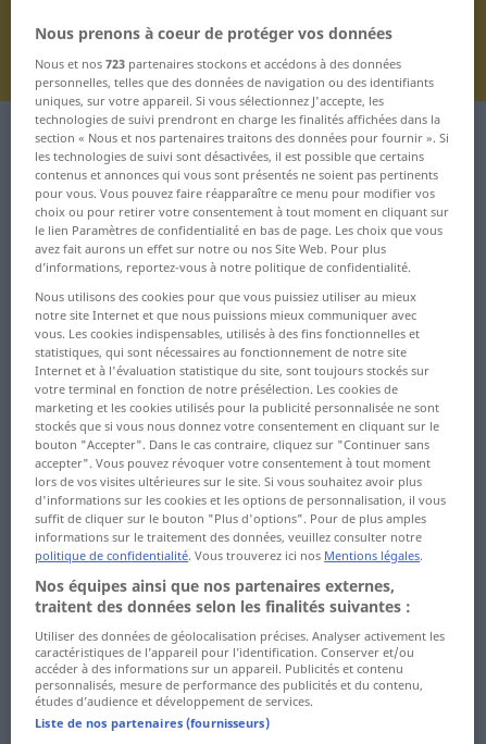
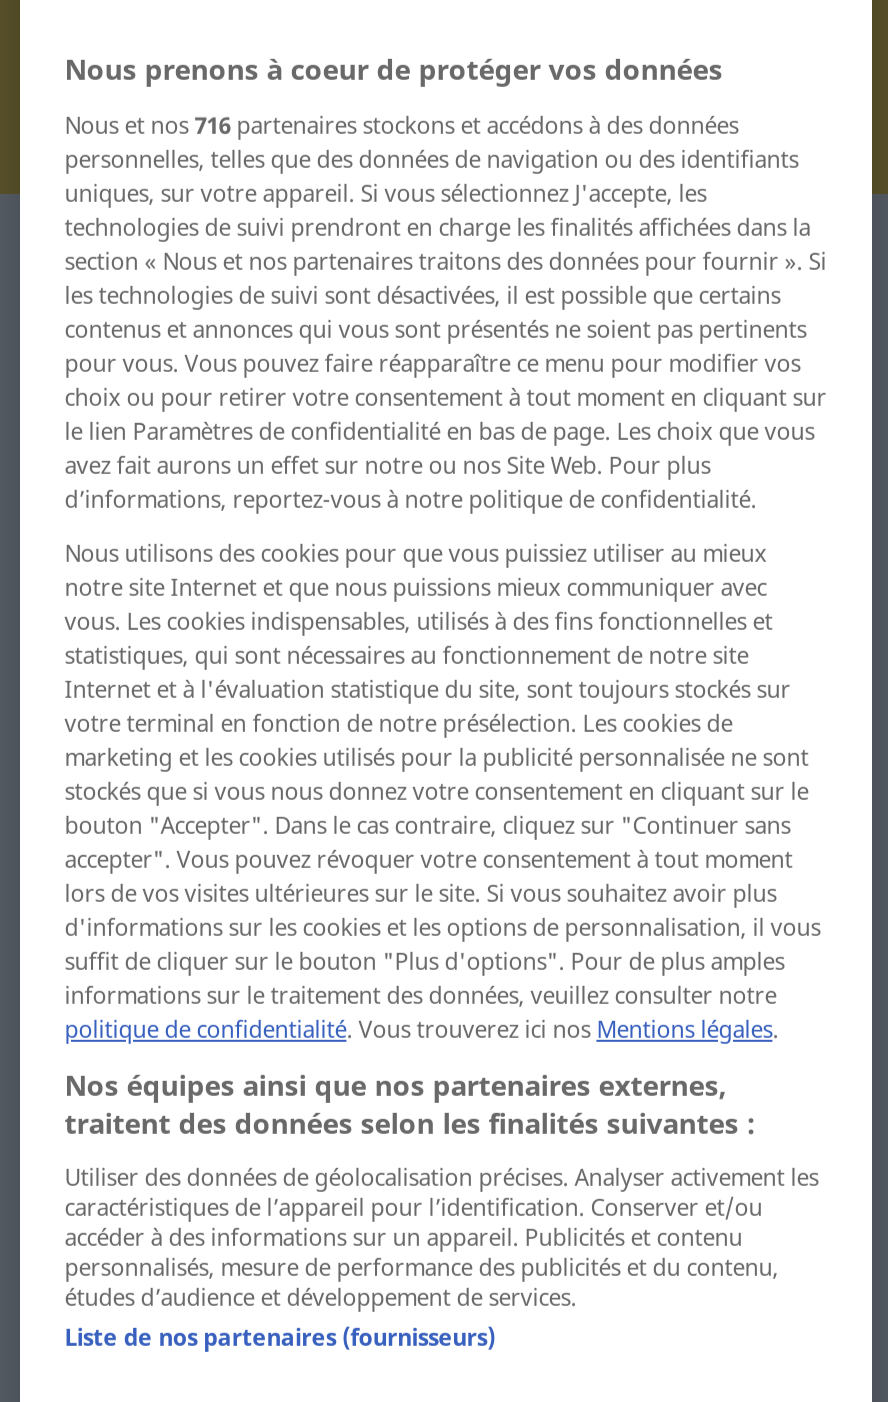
[35,55,401,72] Nous et nos 723 partenaires stockons et accédons à des données -> [64,110,738,140] Nous et nos 716 partenaires stockons et accédons à des données

